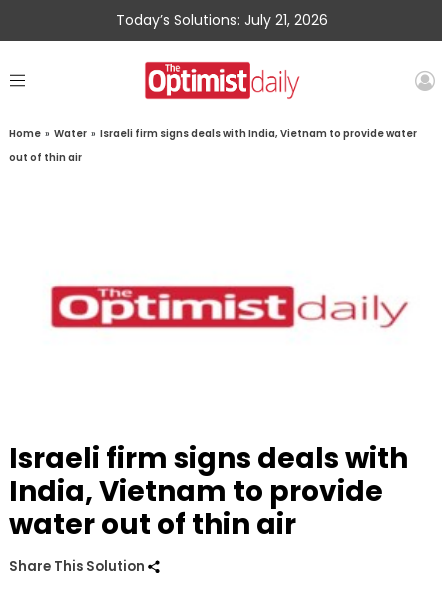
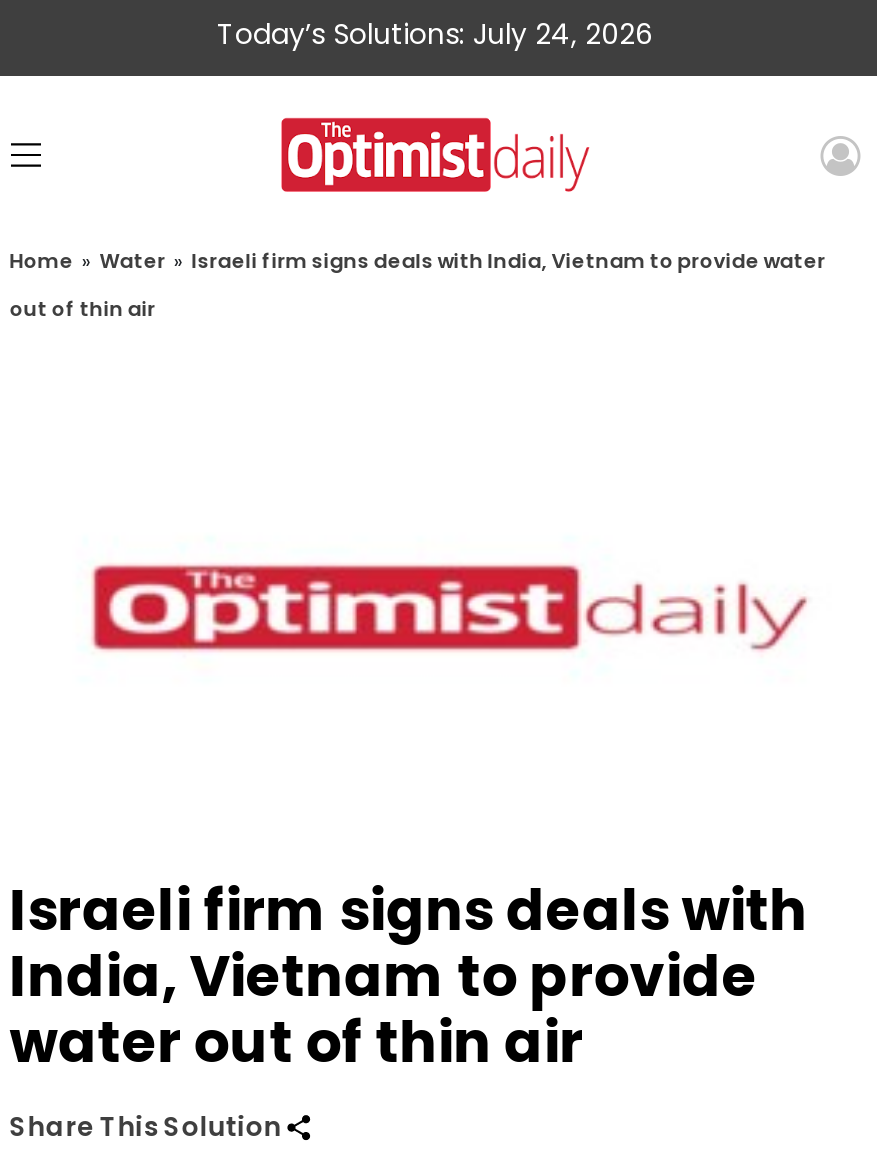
[116,10,328,30] Today’s Solutions: July 21, 2026 -> [217,14,653,54] Today’s Solutions: July 24, 2026

